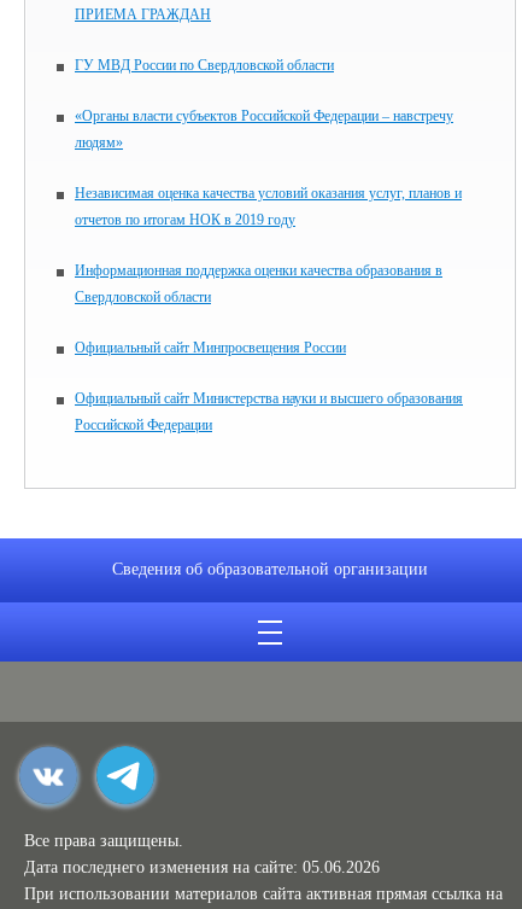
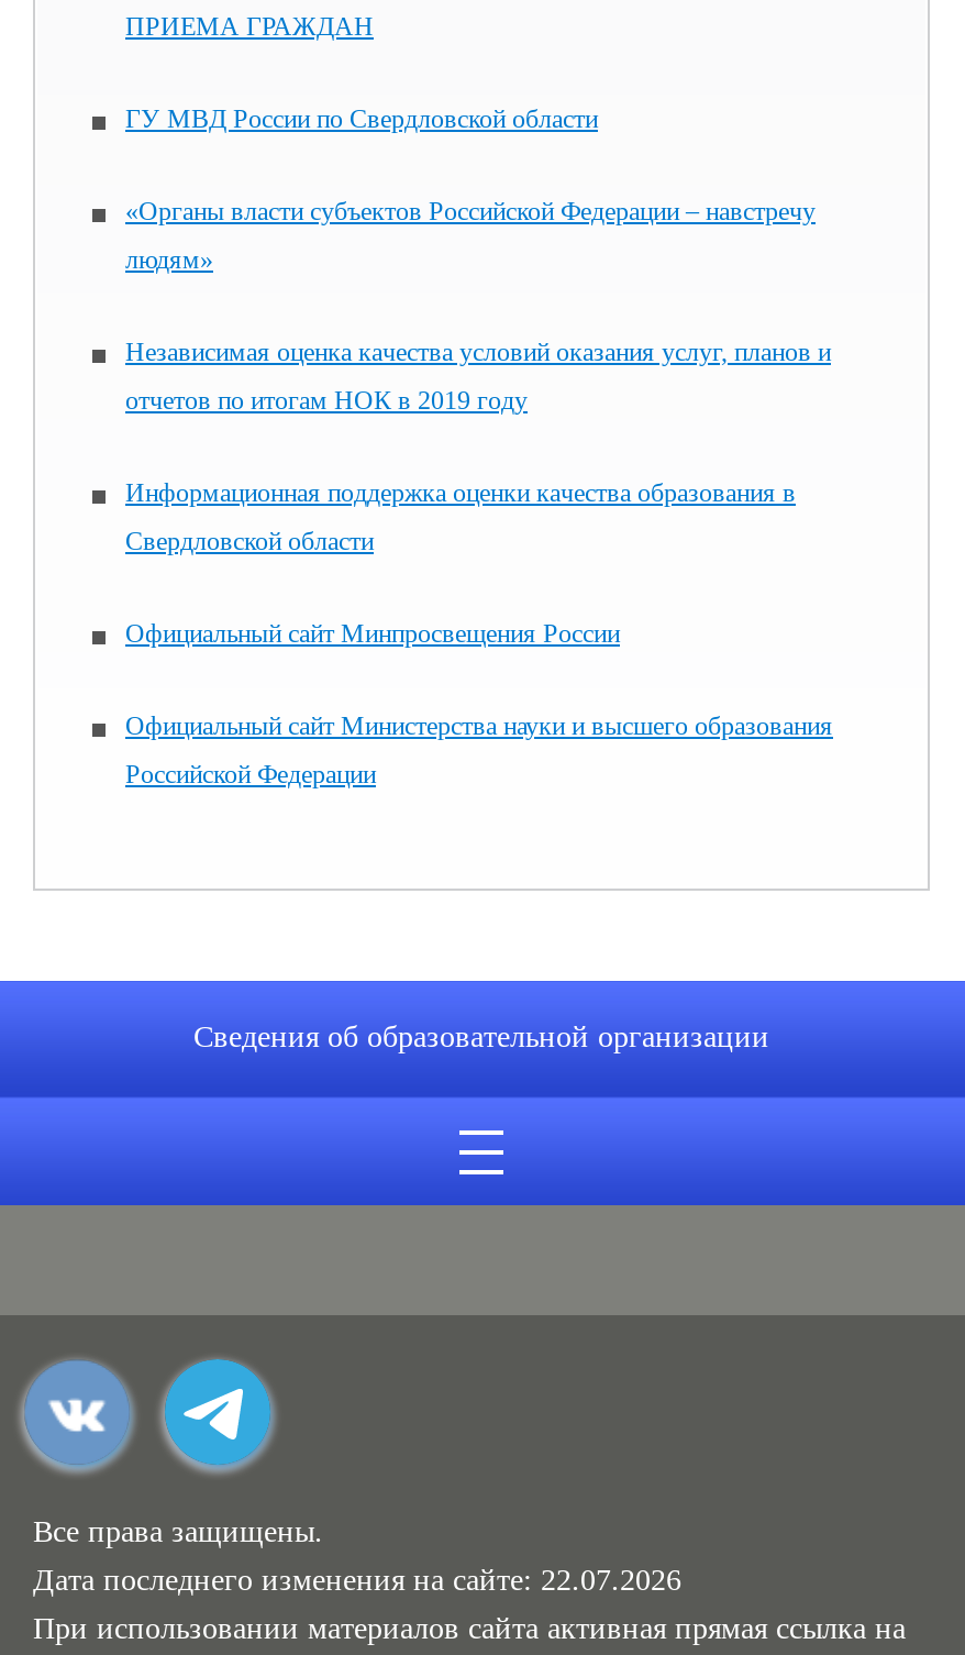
[24,858,380,876] Дата последнего изменения на сайте: 05.06.2026 -> [33,1564,681,1597] Дата последнего изменения на сайте: 22.07.2026

